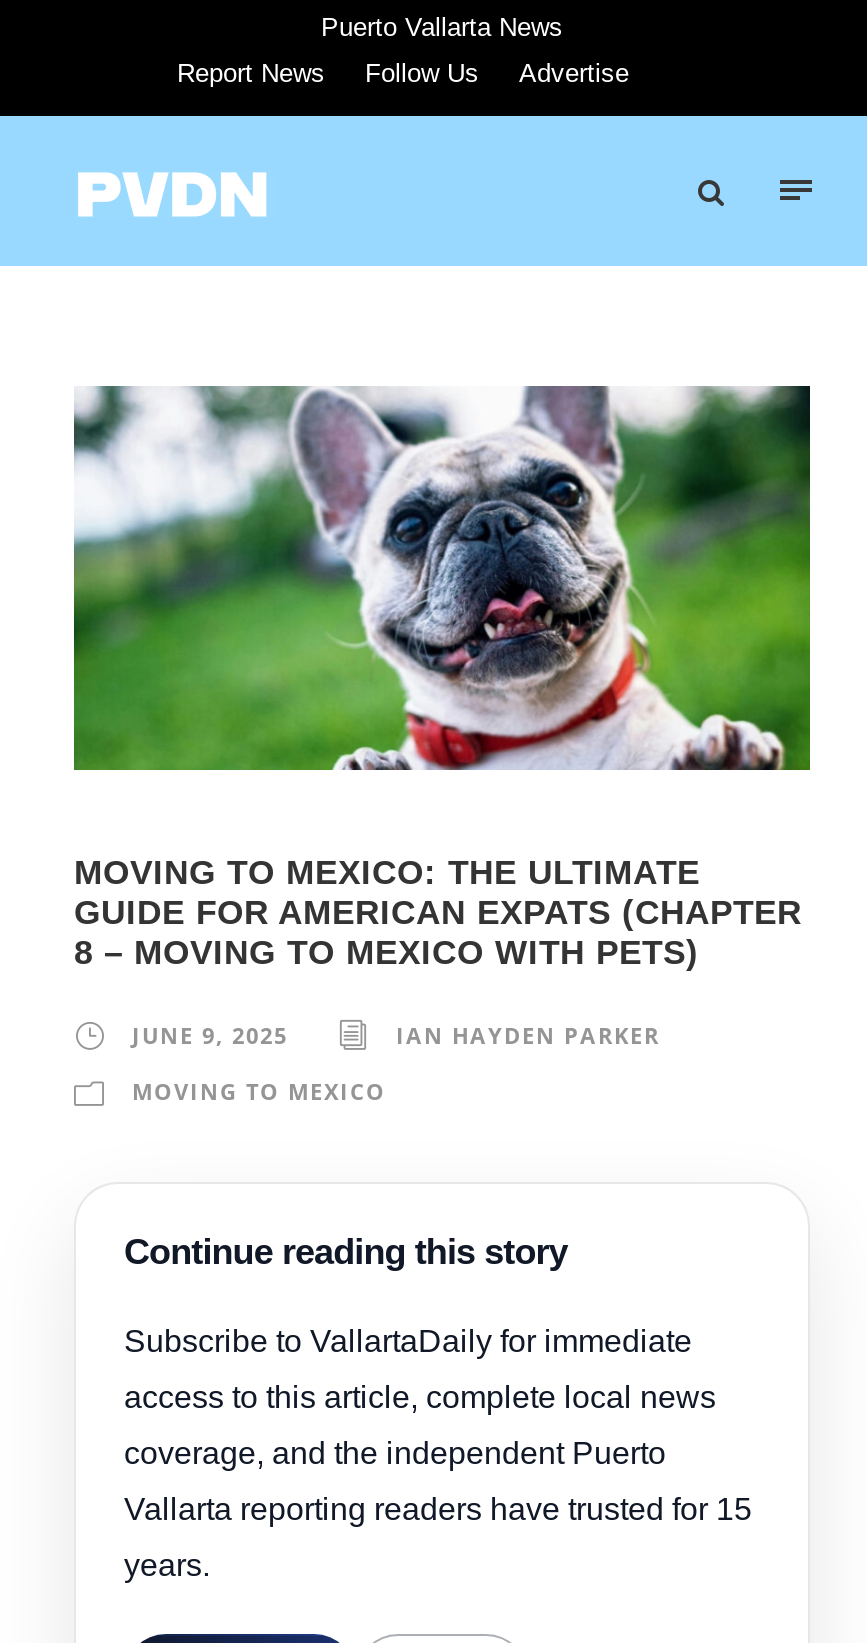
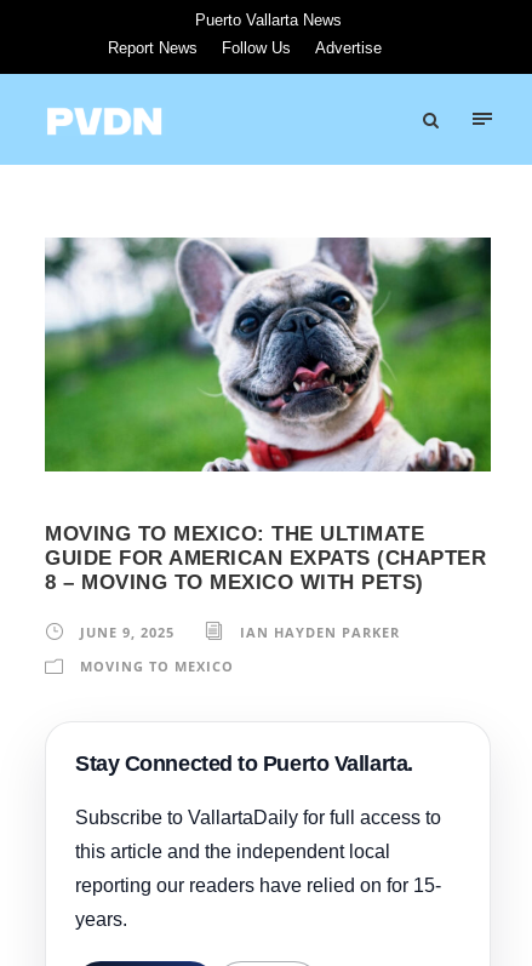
[124,1233,752,1527] Continue reading this story | Subscribe to VallartaDaily for immediate | access to this article, complete local news | coverage, and the independent Puerto | Vallarta reporting readers have trusted for 15 -> [75,751,441,895] Stay Connected to Puerto Vallarta. | Subscribe to VallartaDaily for full access to | this article and the independent local | reporting our readers have relied on for 15-

